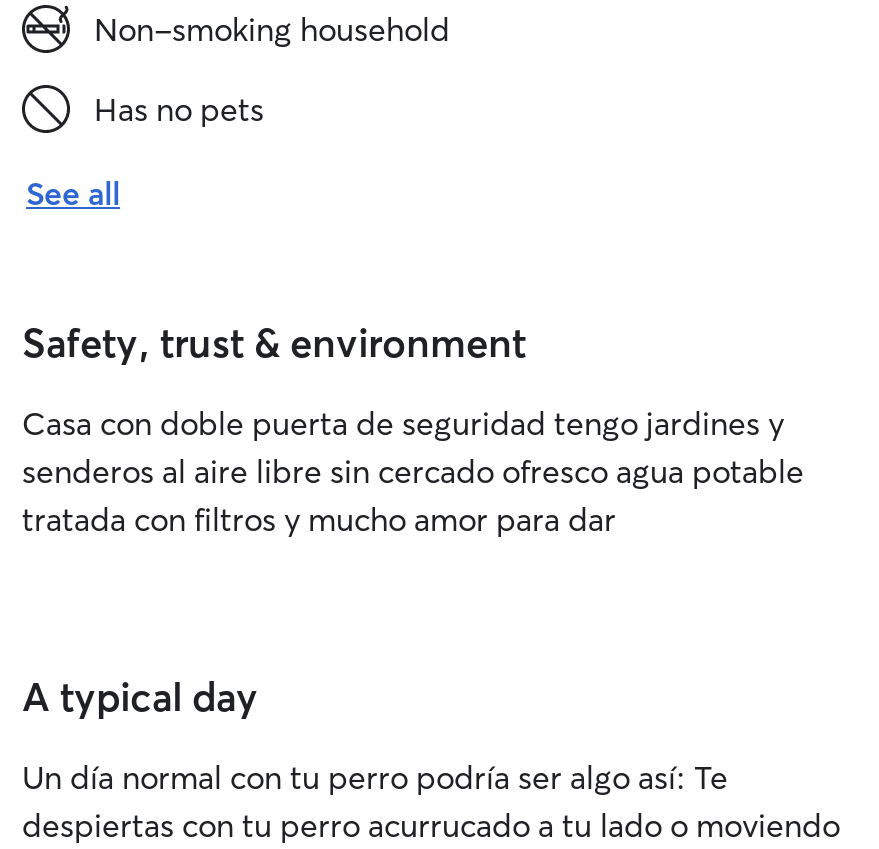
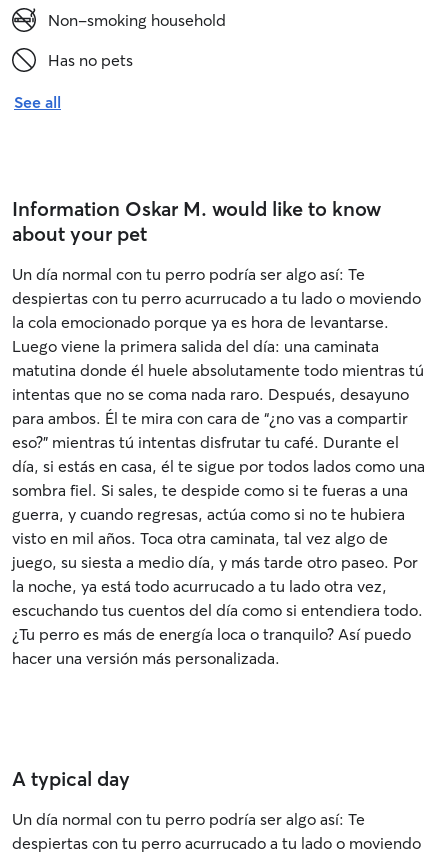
[22,317,526,367] Safety, trust & environment -> [12,196,381,246] Information Oskar M. would like to know | about your pet
[22,403,804,539] Casa con doble puerta de seguridad tengo jardines y | senderos al aire libre sin cercado ofresco agua potable | tratada con filtros y mucho amor para dar -> [12,264,425,668] Un día normal con tu perro podría ser algo así: Te | despiertas con tu perro acurrucado a tu lado o moviendo | la cola emocionado porque ya es hora de levantarse. | Luego viene la primera salida del día: una caminata | matutina donde él huele absolutamente todo mientras tú | intentas que no se coma nada raro. Después, desayuno | para ambos. Él te mira con cara de “¿no vas a compartir | eso?” mientras tú intentas disfrutar tu café. Durante el | día, si estás en casa, él te sigue por todos lados como una | sombra fiel. Si sales, te despide como si te fueras a una | guerra, y cuando regresas, actúa como si no te hubiera | visto en mil años. Toca otra caminata, tal vez algo de | juego, su siesta a medio día, y más tarde otro paseo. Por | la noche, ya está todo acurrucado a tu lado otra vez, | escuchando tus cuentos del día como si entendiera todo. | ¿Tu perro es más de energía loca o tranquilo? Así puedo | hacer una versión más personalizada.

